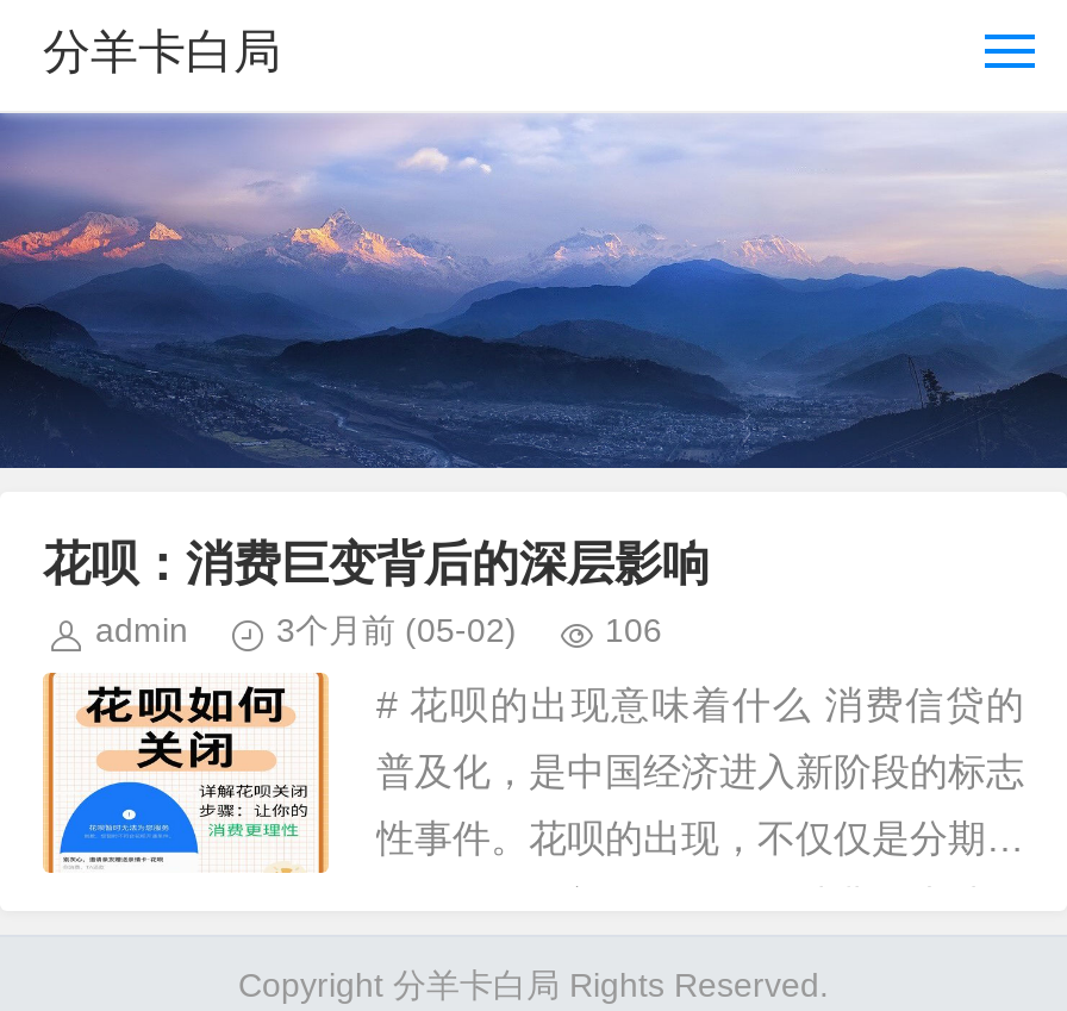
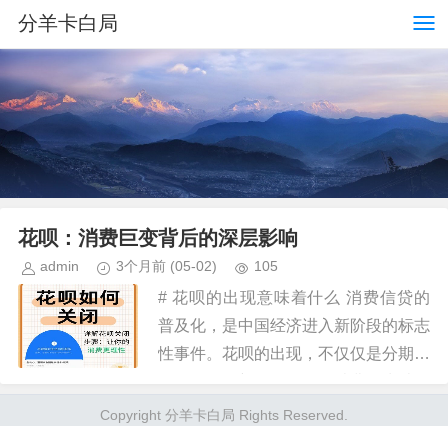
[605,611,662,649] 106 -> [254,258,278,274] 105

